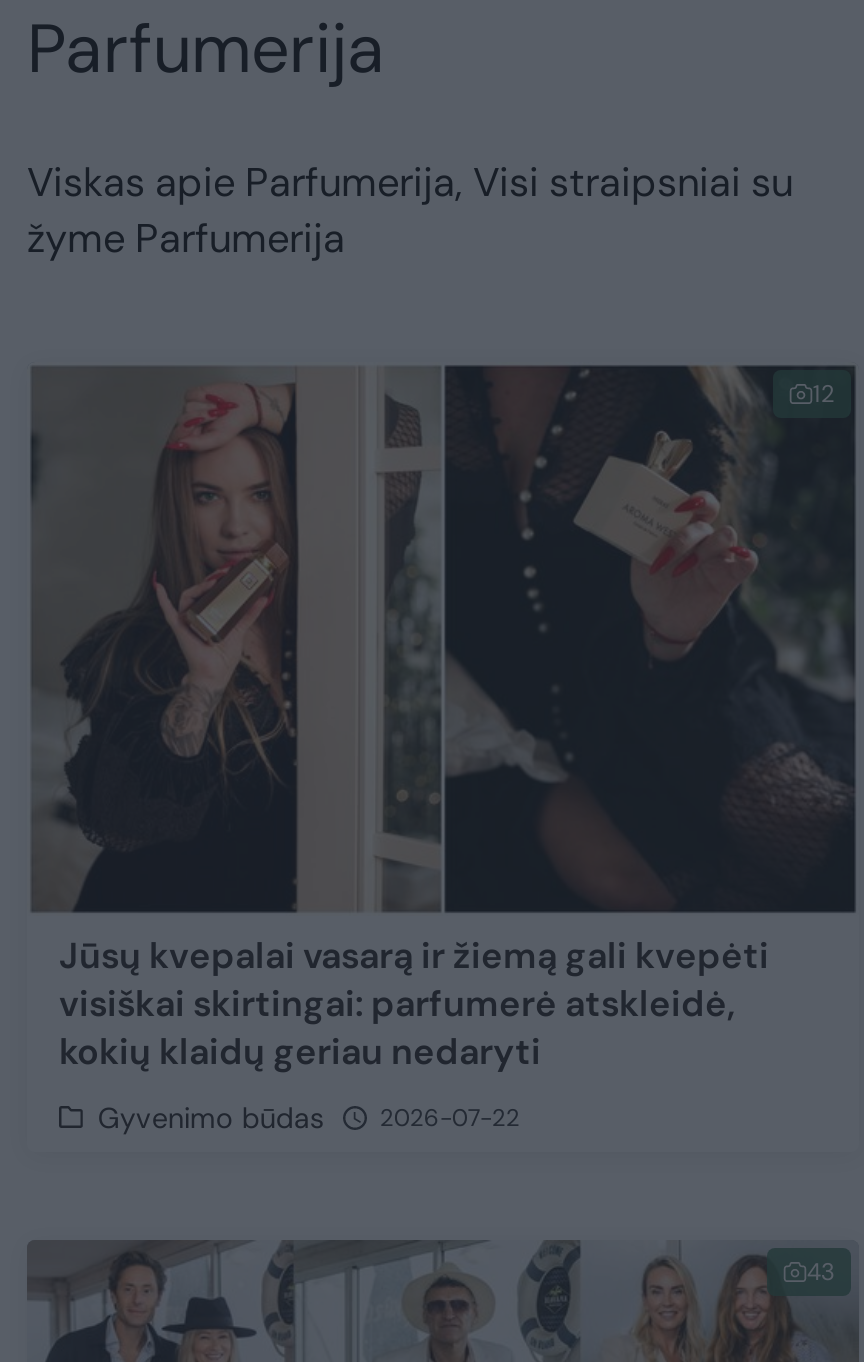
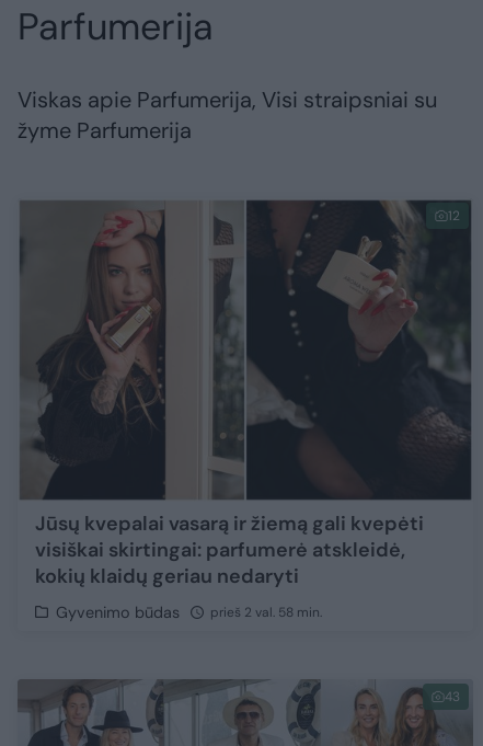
[98,1100,520,1136] Gyvenimo būdas 2026-07-22 -> [56,603,322,622] Gyvenimo būdas prieš 2 val. 58 min.

